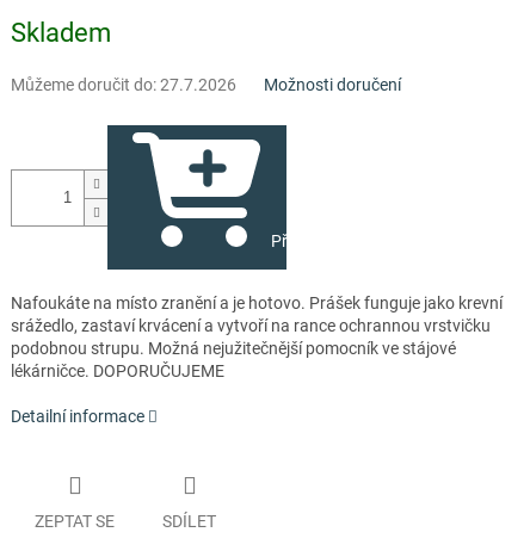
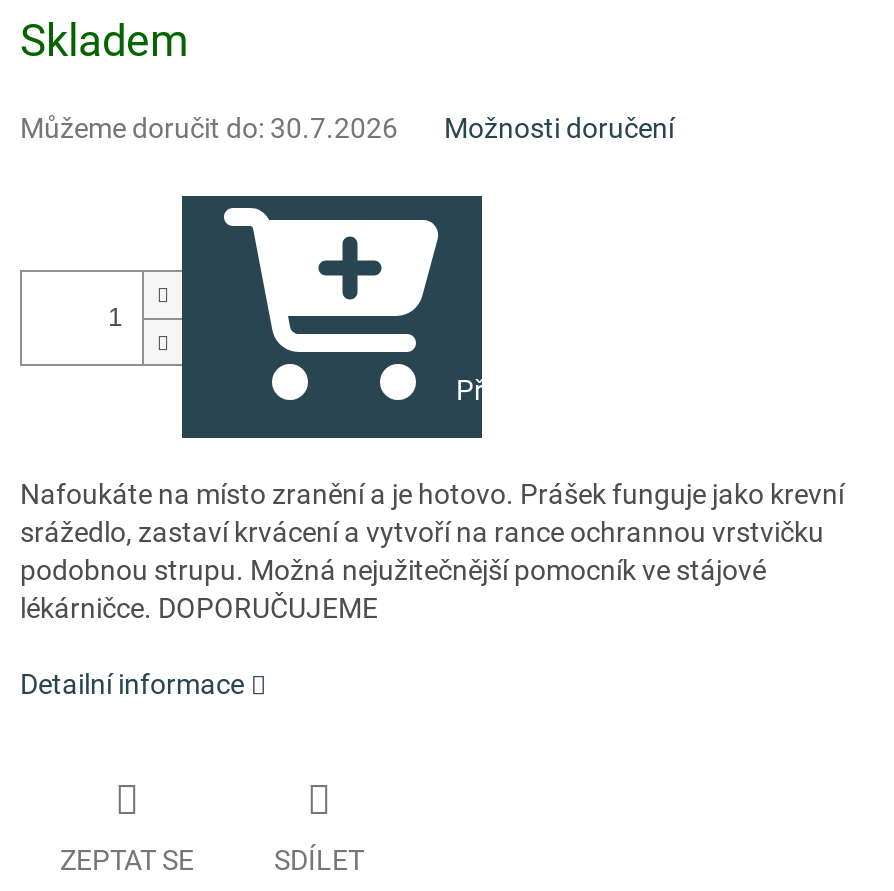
[11,76,236,95] Můžeme doručit do: 27.7.2026 -> [20,113,398,145] Můžeme doručit do: 30.7.2026

